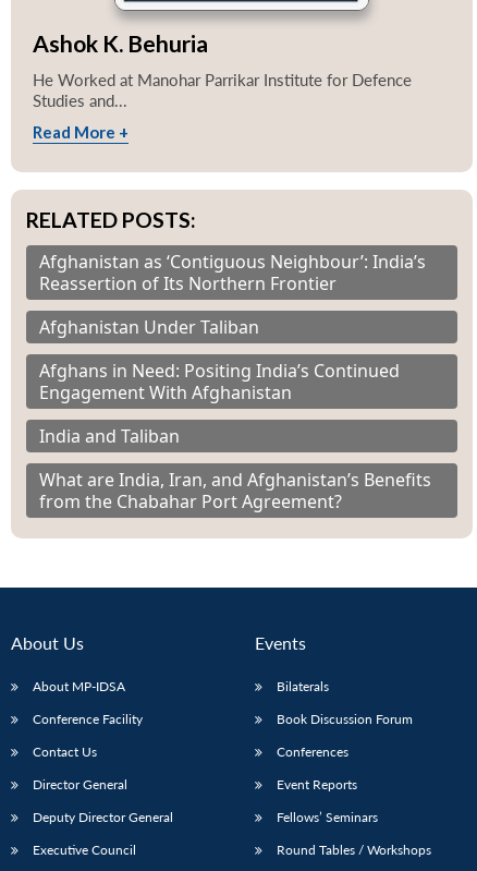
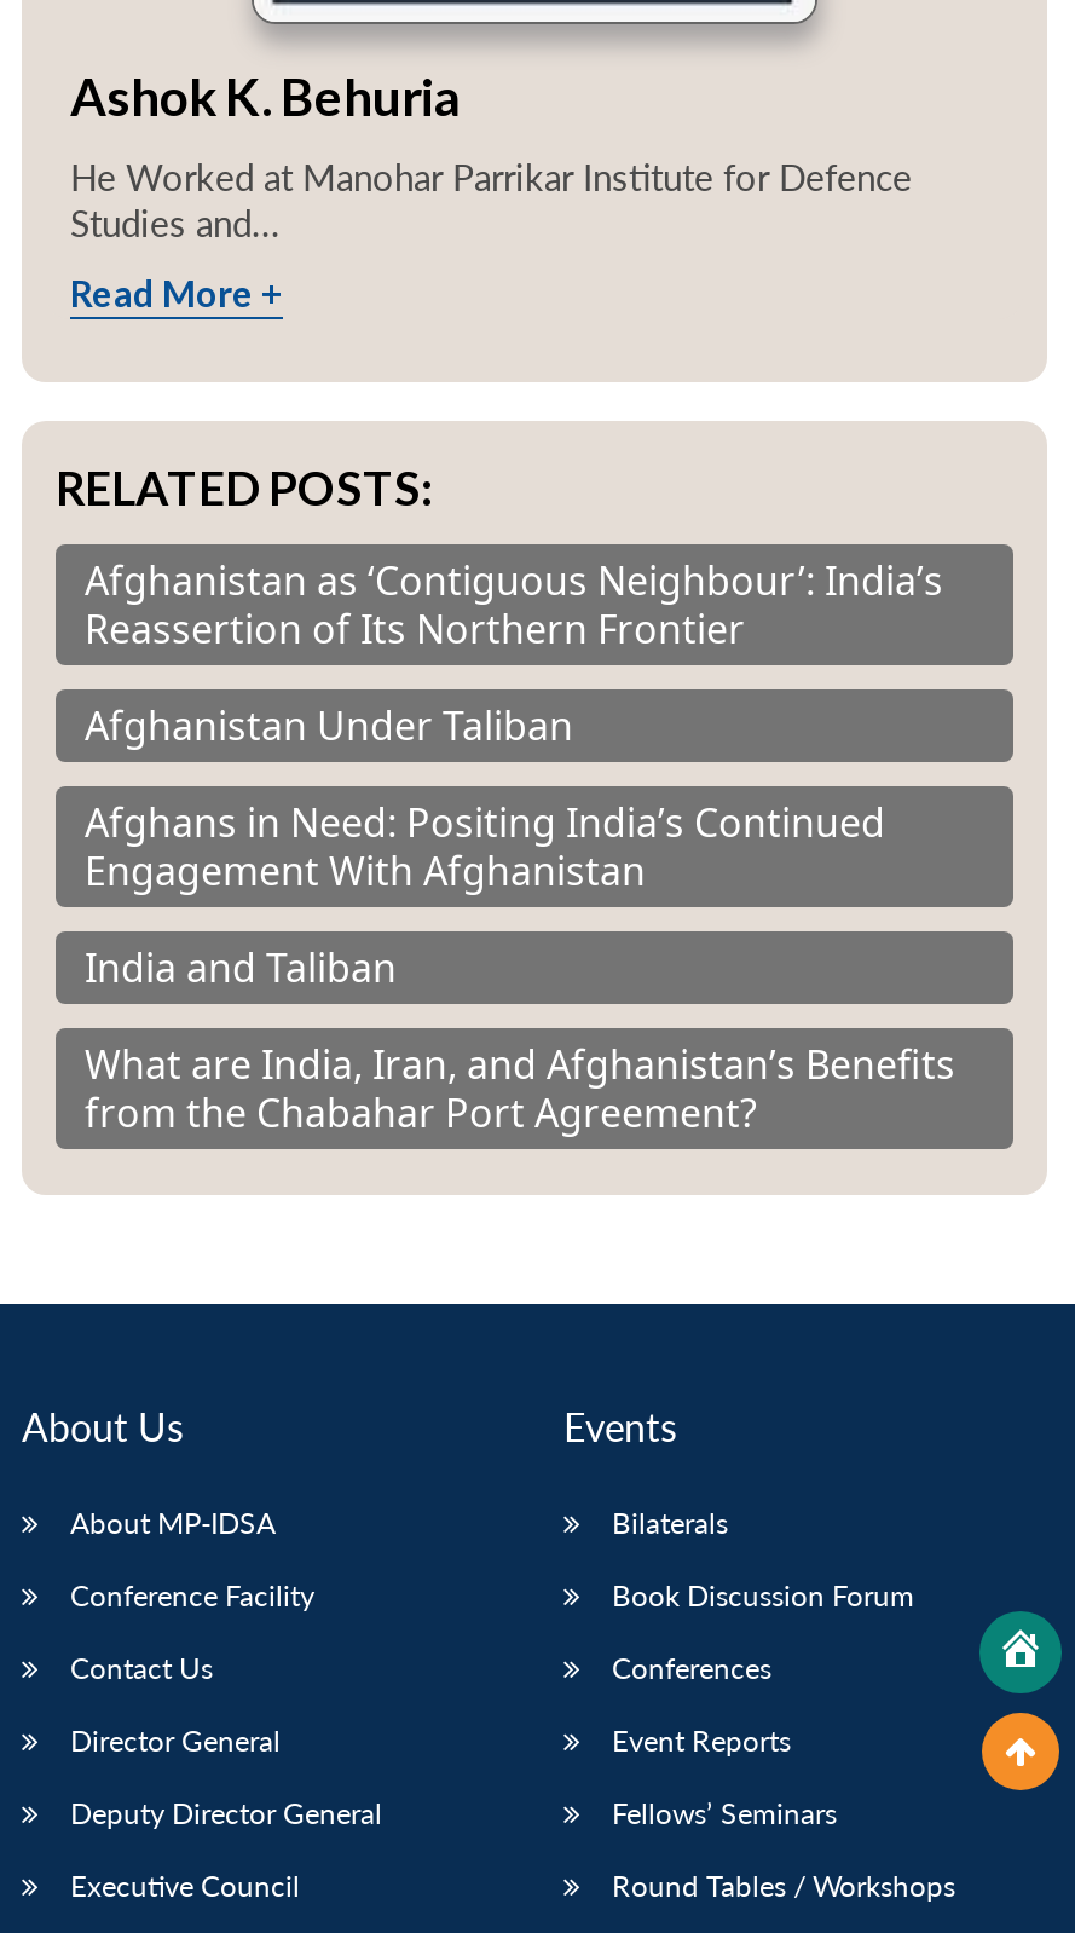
none -> [979,1611,1062,1693] [image]
none -> [979,1710,1062,1793] [image]

